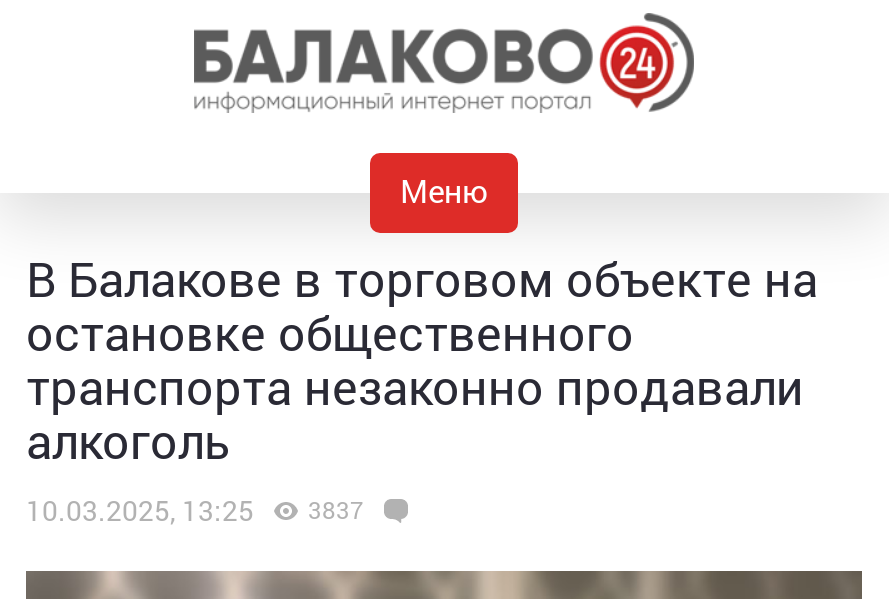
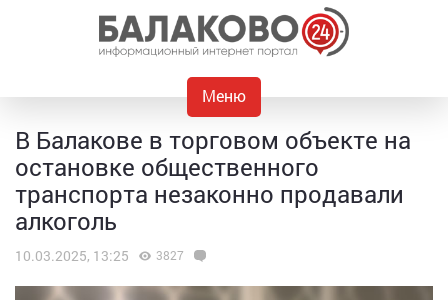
[26,491,364,529] 10.03.2025, 13:25 3837 -> [15,246,184,265] 10.03.2025, 13:25 3827

